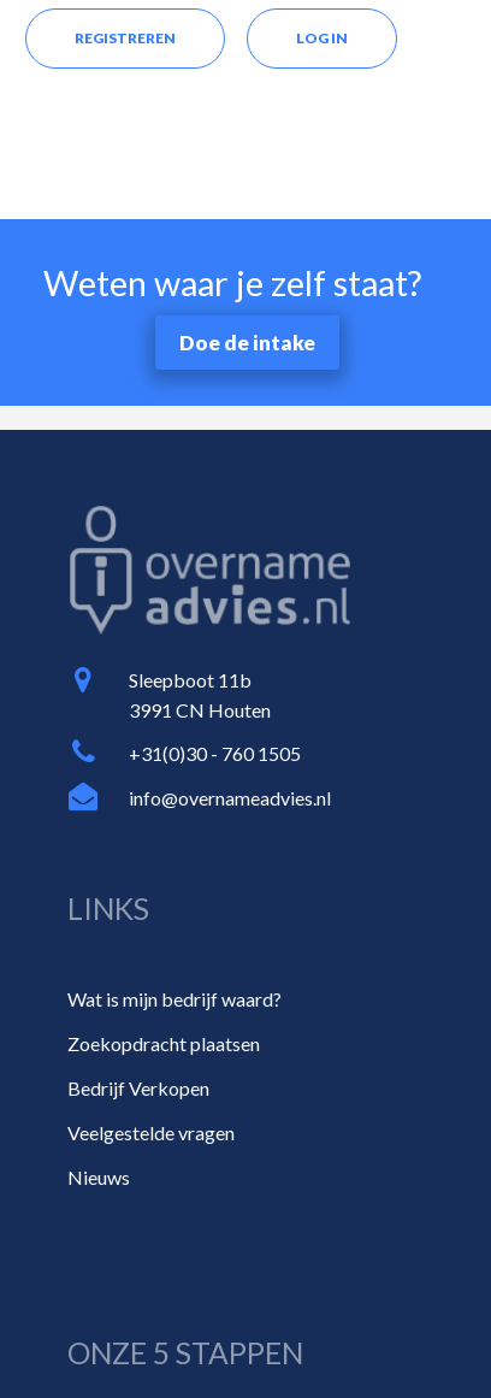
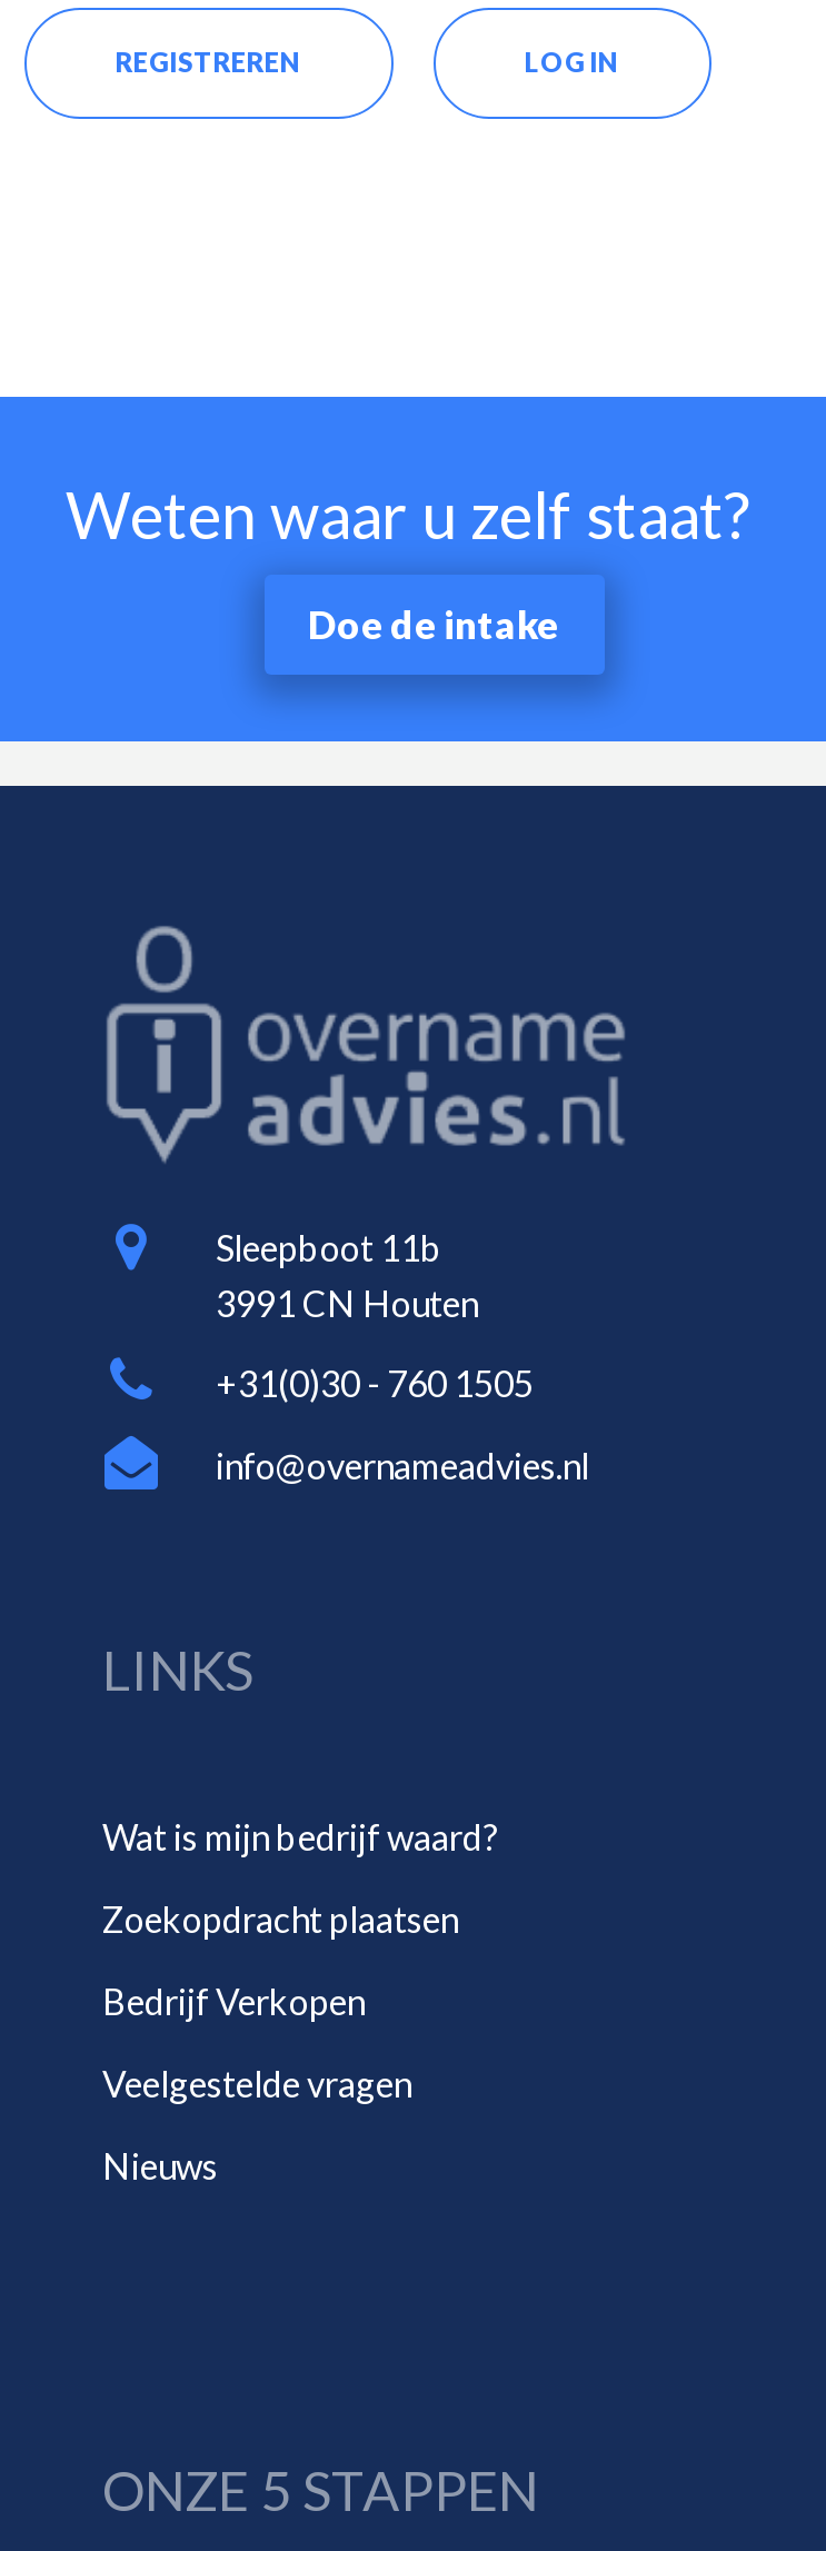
[43,262,450,303] Weten waar je zelf staat? -> [66,476,802,552] Weten waar u zelf staat?

